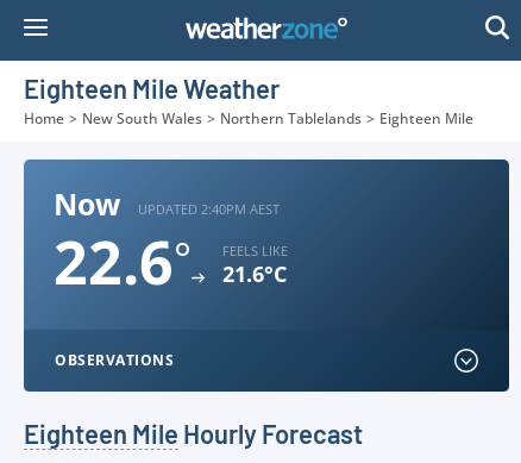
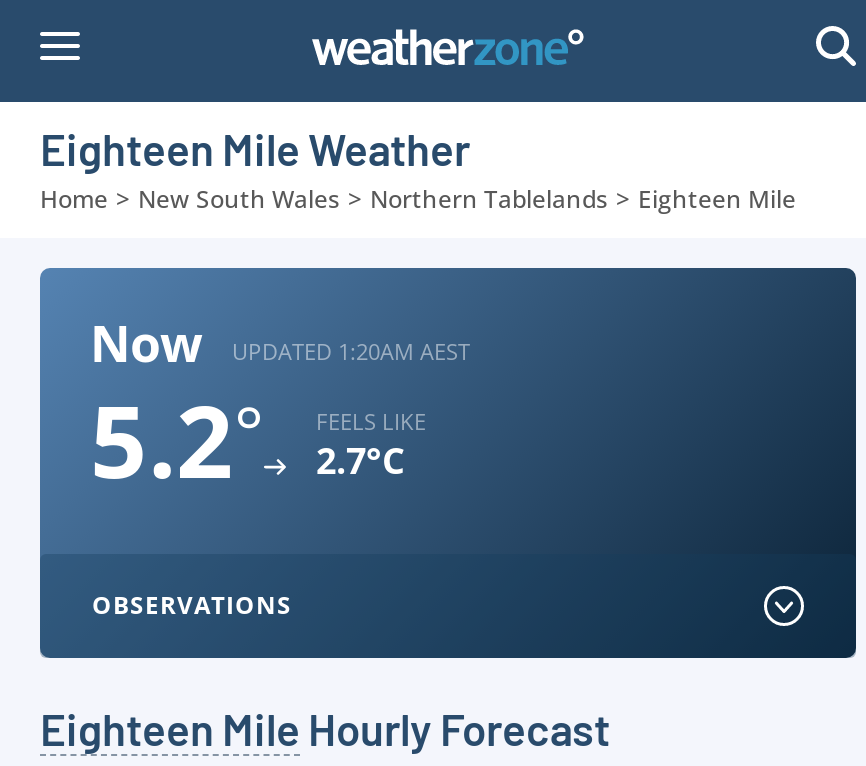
[138,199,280,217] UPDATED 2:40PM AEST -> [232,335,470,365] UPDATED 1:20AM AEST
[54,221,192,302] 22.6° -> [90,372,264,508] 5.2°
[222,259,287,288] 21.6°C -> [316,436,404,484] 2.7°C

